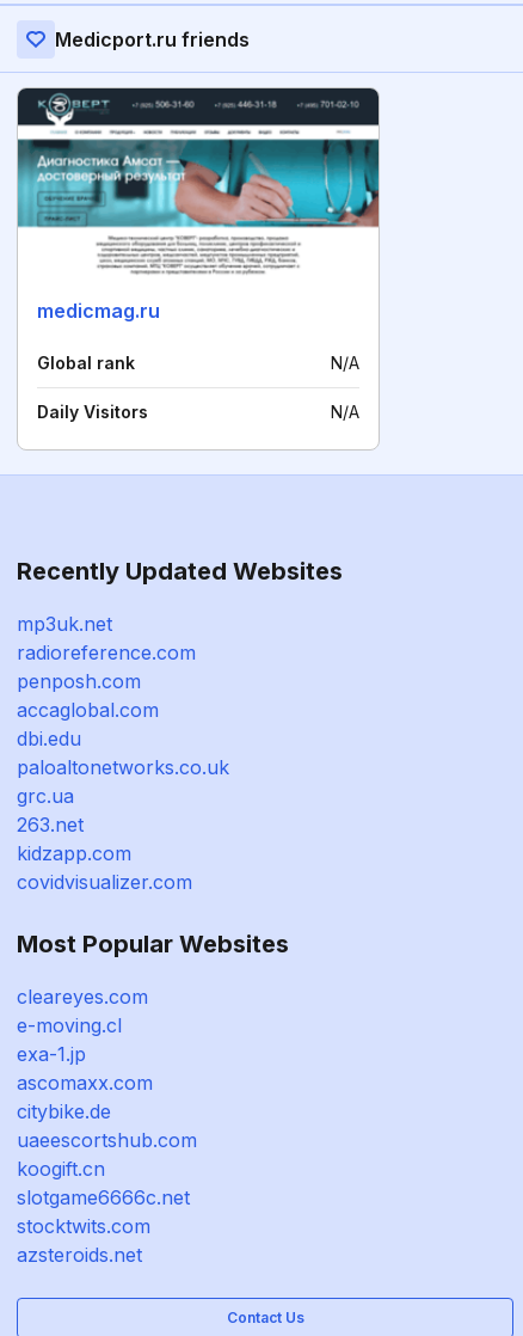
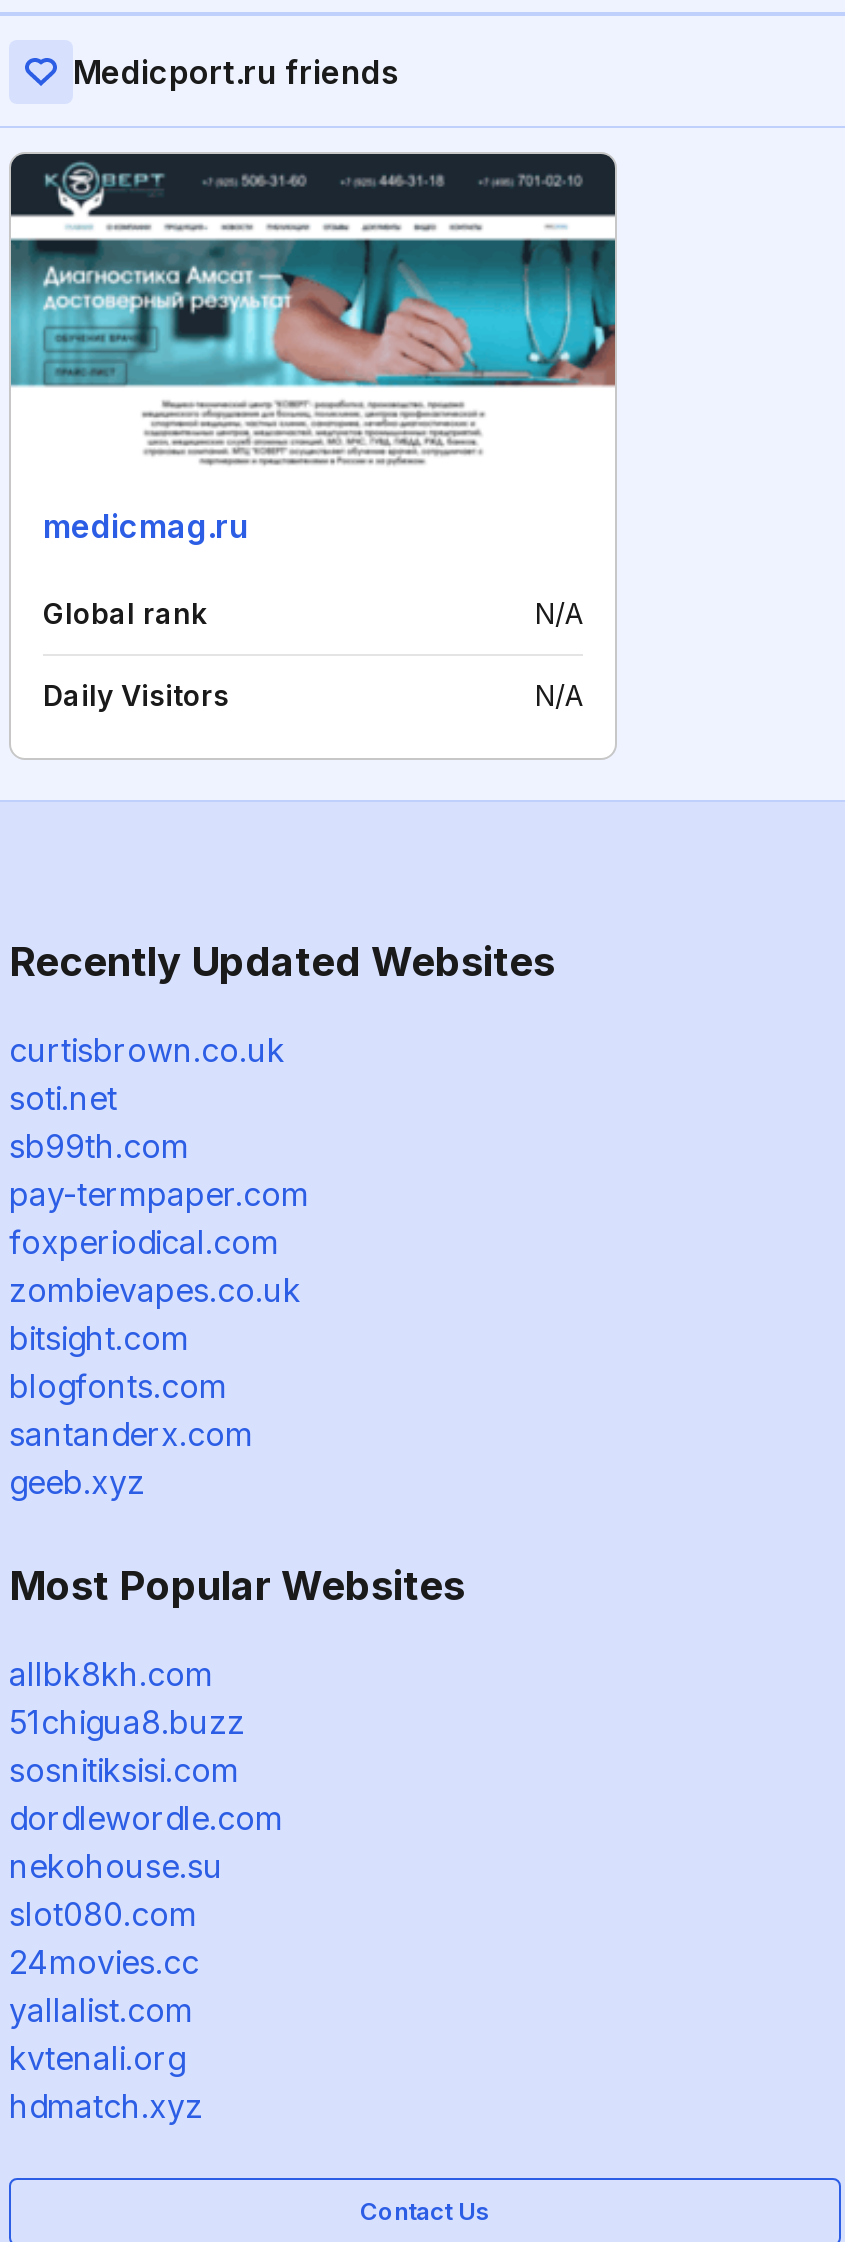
[17,612,229,894] mp3uk.net | radioreference.com | penposh.com | accaglobal.com | dbi.edu | paloaltonetworks.co.uk | grc.ua | 263.net | kidzapp.com | covidvisualizer.com -> [9,1030,309,1502] curtisbrown.co.uk | soti.net | sb99th.com | pay-termpaper.com | foxperiodical.com | zombievapes.co.uk | bitsight.com | blogfonts.com | santanderx.com | geeb.xyz
[17,985,197,1267] cleareyes.com | e-moving.cl | exa-1.jp | ascomaxx.com | citybike.de | uaeescortshub.com | koogift.cn | slotgame6666c.net | stocktwits.com | azsteroids.net -> [9,1654,283,2126] allbk8kh.com | 51chigua8.buzz | sosnitiksisi.com | dordlewordle.com | nekohouse.su | slot080.com | 24movies.cc | yallalist.com | kvtenali.org | hdmatch.xyz

